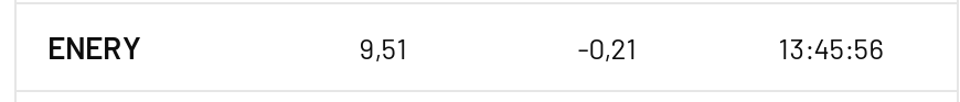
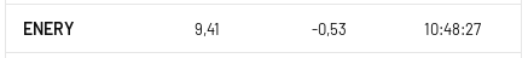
[359,30,408,65] 9,51 -> [194,19,220,38] 9,41
[578,30,637,65] -0,21 -> [312,19,347,38] -0,53
[778,30,884,65] 13:45:56 -> [424,19,481,38] 10:48:27

